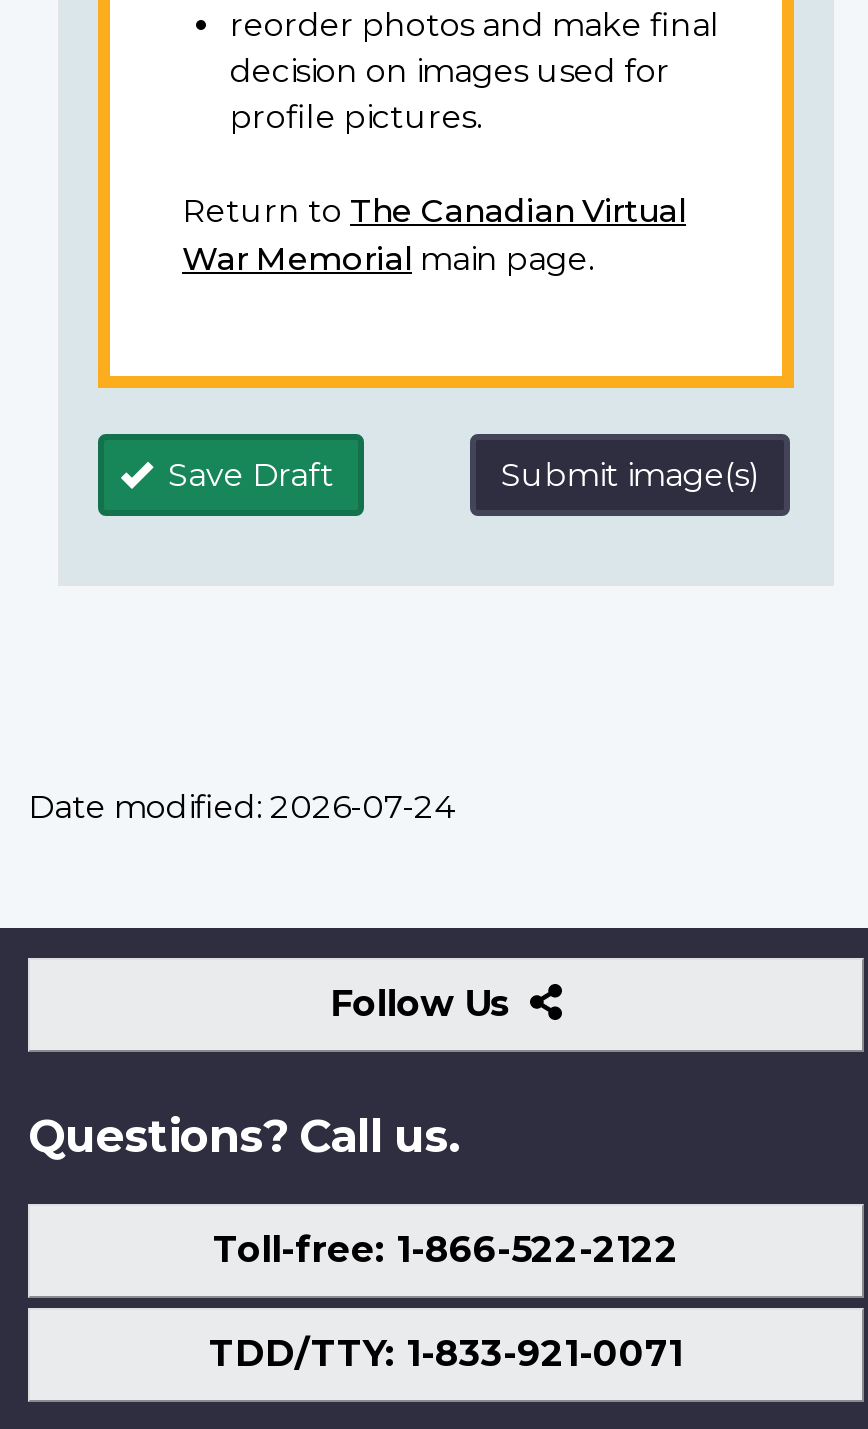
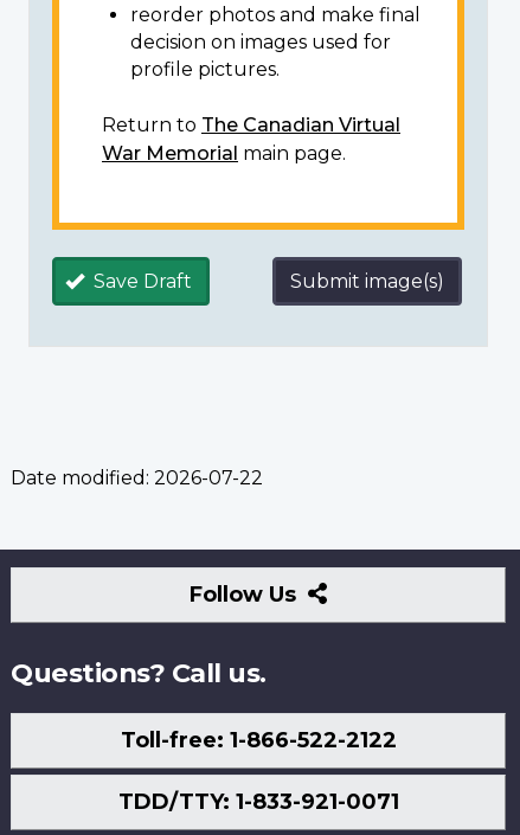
[28,788,454,826] Date modified: 2026-07-24 -> [11,467,263,489] Date modified: 2026-07-22

